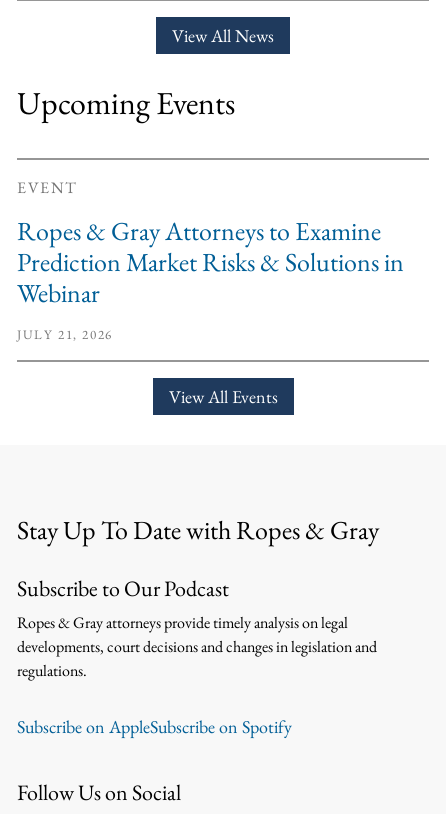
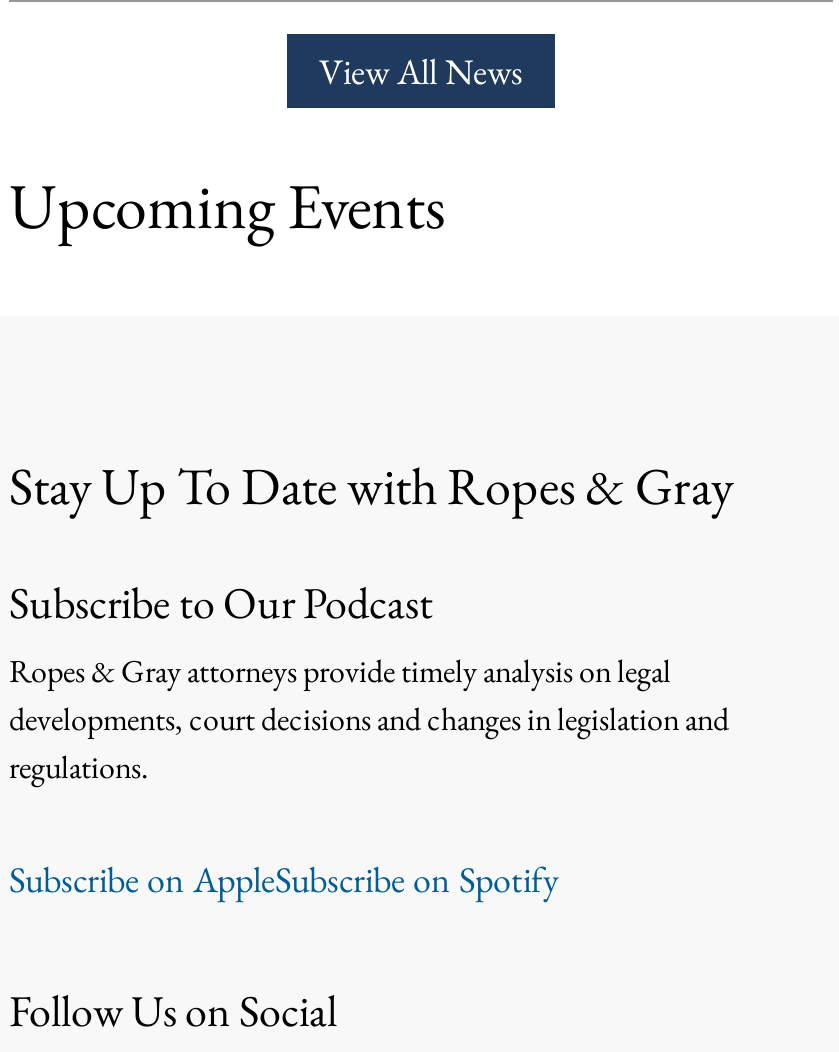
[17,177,404,408] EVENT | Ropes & Gray Attorneys to Examine | Prediction Market Risks & Solutions in | Webinar | JULY 21, 2026 | View All Events -> none

